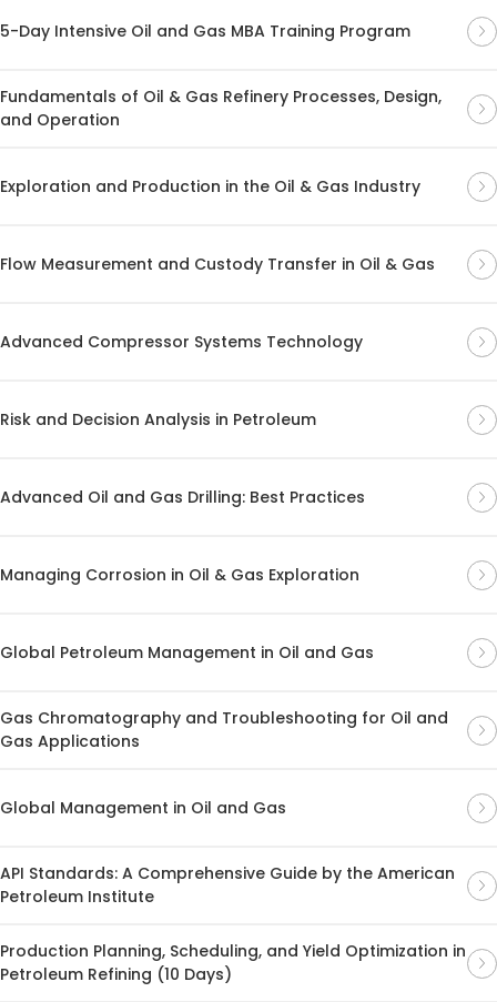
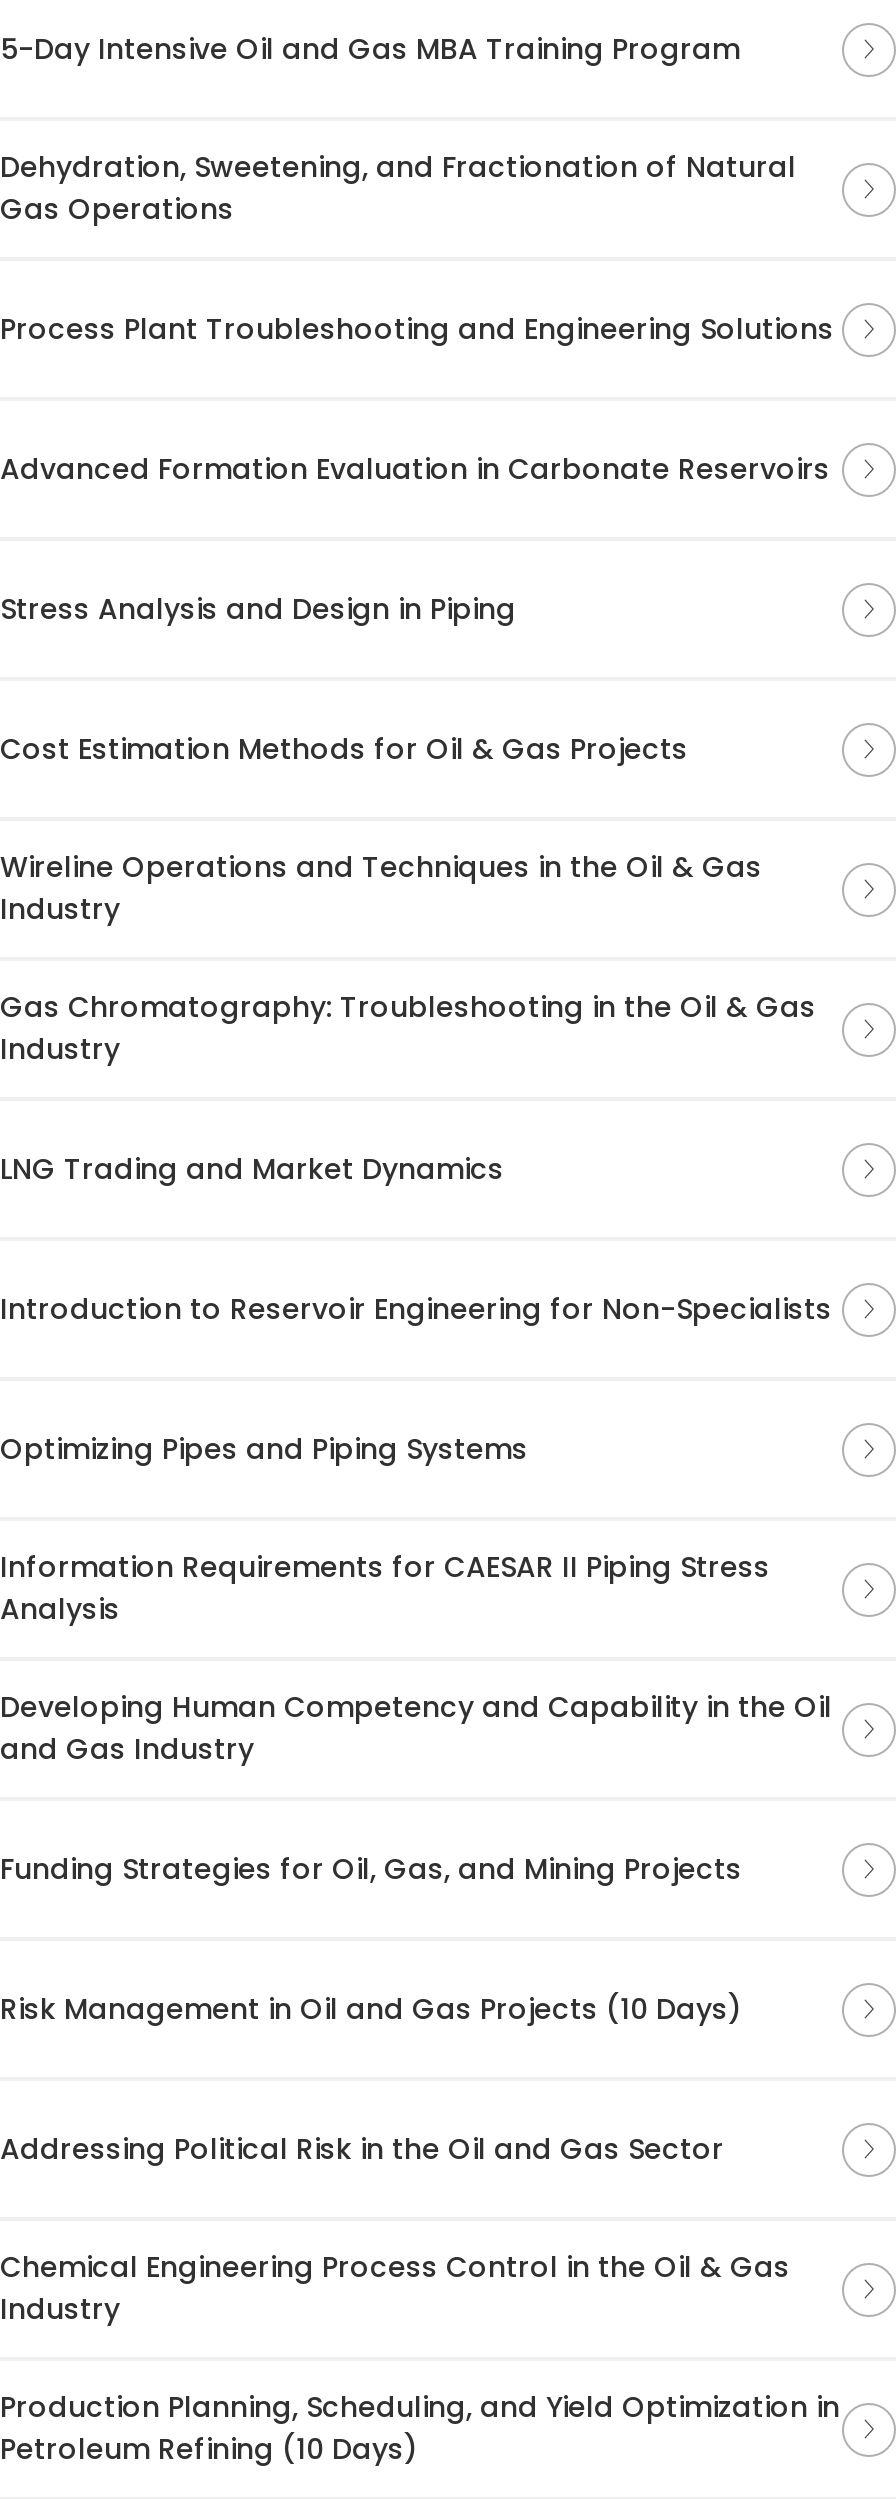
[0,85,455,908] Fundamentals of Oil & Gas Refinery Processes, Design, | and Operation | Exploration and Production in the Oil & Gas Industry | Flow Measurement and Custody Transfer in Oil & Gas | Advanced Compressor Systems Technology | Risk and Decision Analysis in Petroleum | Advanced Oil and Gas Drilling: Best Practices | Managing Corrosion in Oil & Gas Exploration | Global Petroleum Management in Oil and Gas | Gas Chromatography and Troubleshooting for Oil and | Gas Applications | Global Management in Oil and Gas | API Standards: A Comprehensive Guide by the American | Petroleum Institute -> [0,147,834,2329] Dehydration, Sweetening, and Fractionation of Natural | Gas Operations | Process Plant Troubleshooting and Engineering Solutions | Advanced Formation Evaluation in Carbonate Reservoirs | Stress Analysis and Design in Piping | Cost Estimation Methods for Oil & Gas Projects | Wireline Operations and Techniques in the Oil & Gas | Industry | Gas Chromatography: Troubleshooting in the Oil & Gas | Industry | LNG Trading and Market Dynamics | Introduction to Reservoir Engineering for Non-Specialists | Optimizing Pipes and Piping Systems | Information Requirements for CAESAR II Piping Stress | Analysis | Developing Human Competency and Capability in the Oil | and Gas Industry | Funding Strategies for Oil, Gas, and Mining Projects | Risk Management in Oil and Gas Projects (10 Days) | Addressing Political Risk in the Oil and Gas Sector | Chemical Engineering Process Control in the Oil & Gas | Industry

